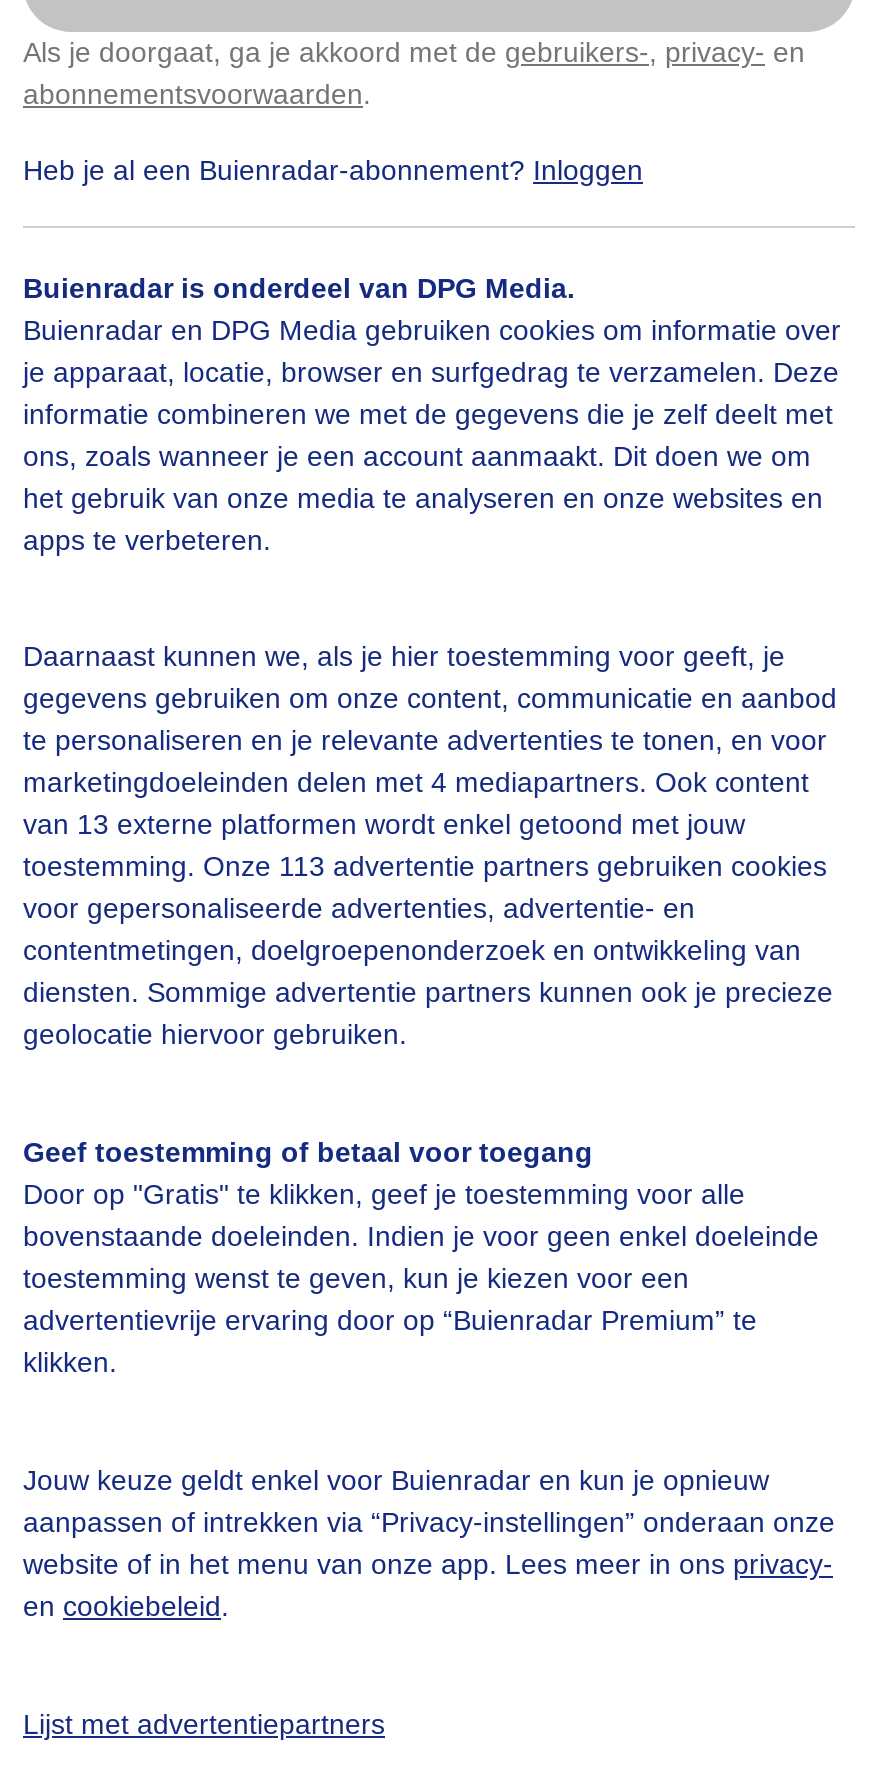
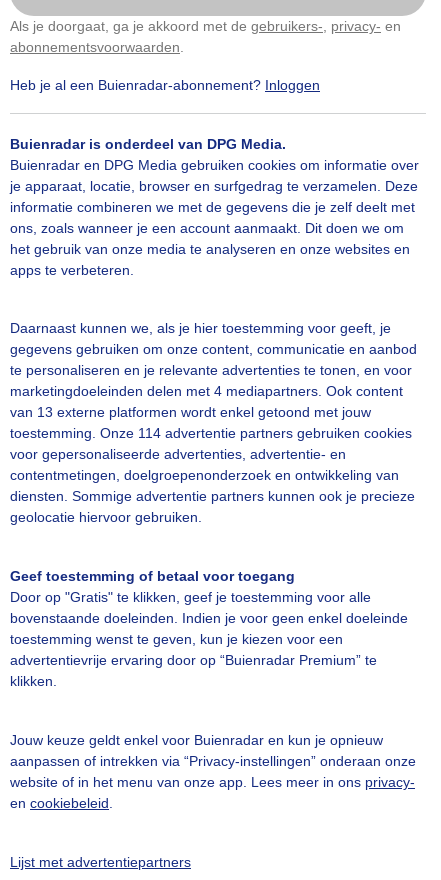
[23,851,827,883] toestemming. Onze 113 advertentie partners gebruiken cookies -> [10,425,412,441] toestemming. Onze 114 advertentie partners gebruiken cookies

